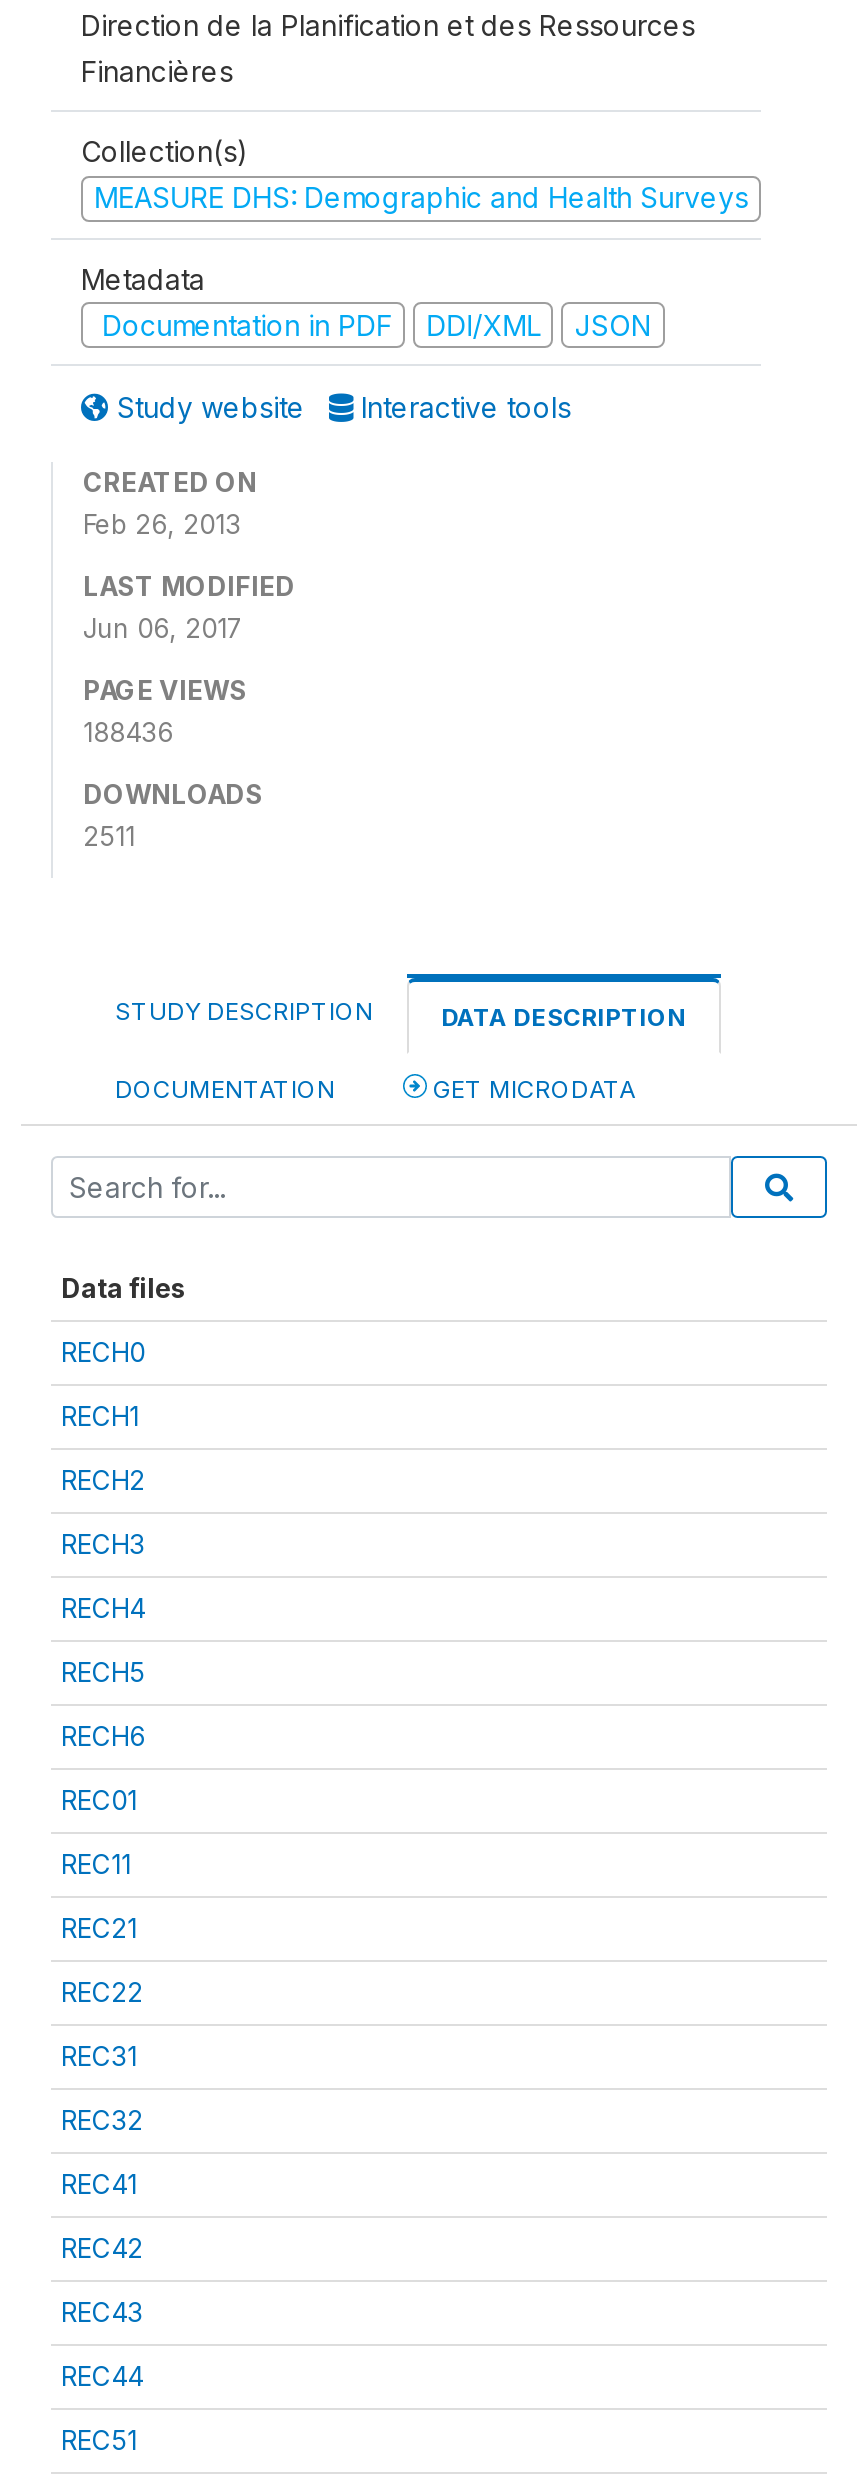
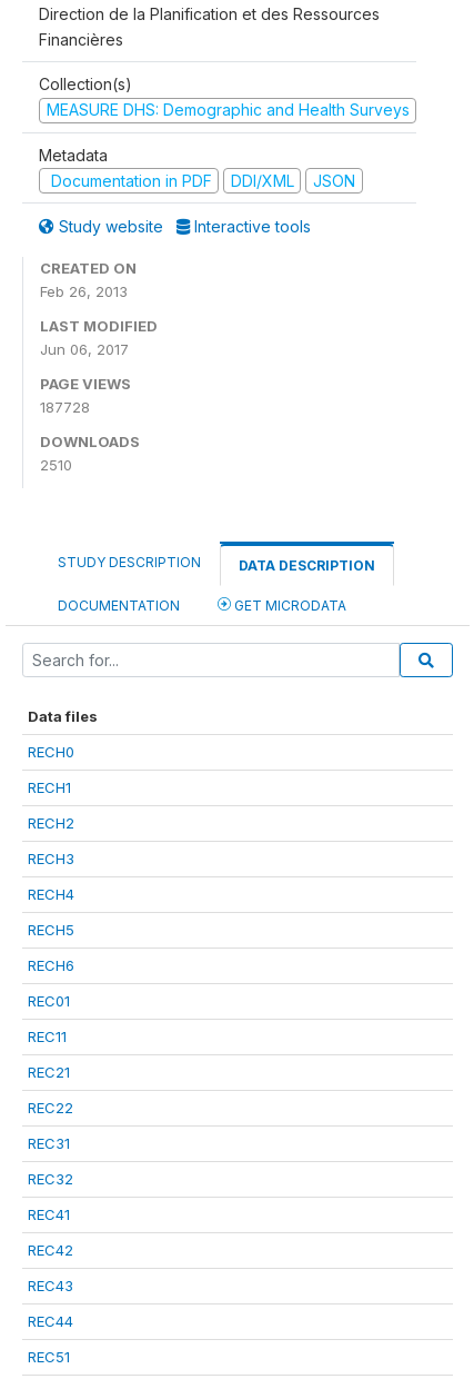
[83,716,173,748] 188436 -> [40,398,90,416] 187728
[83,820,135,852] 2511 -> [40,456,72,474] 2510

